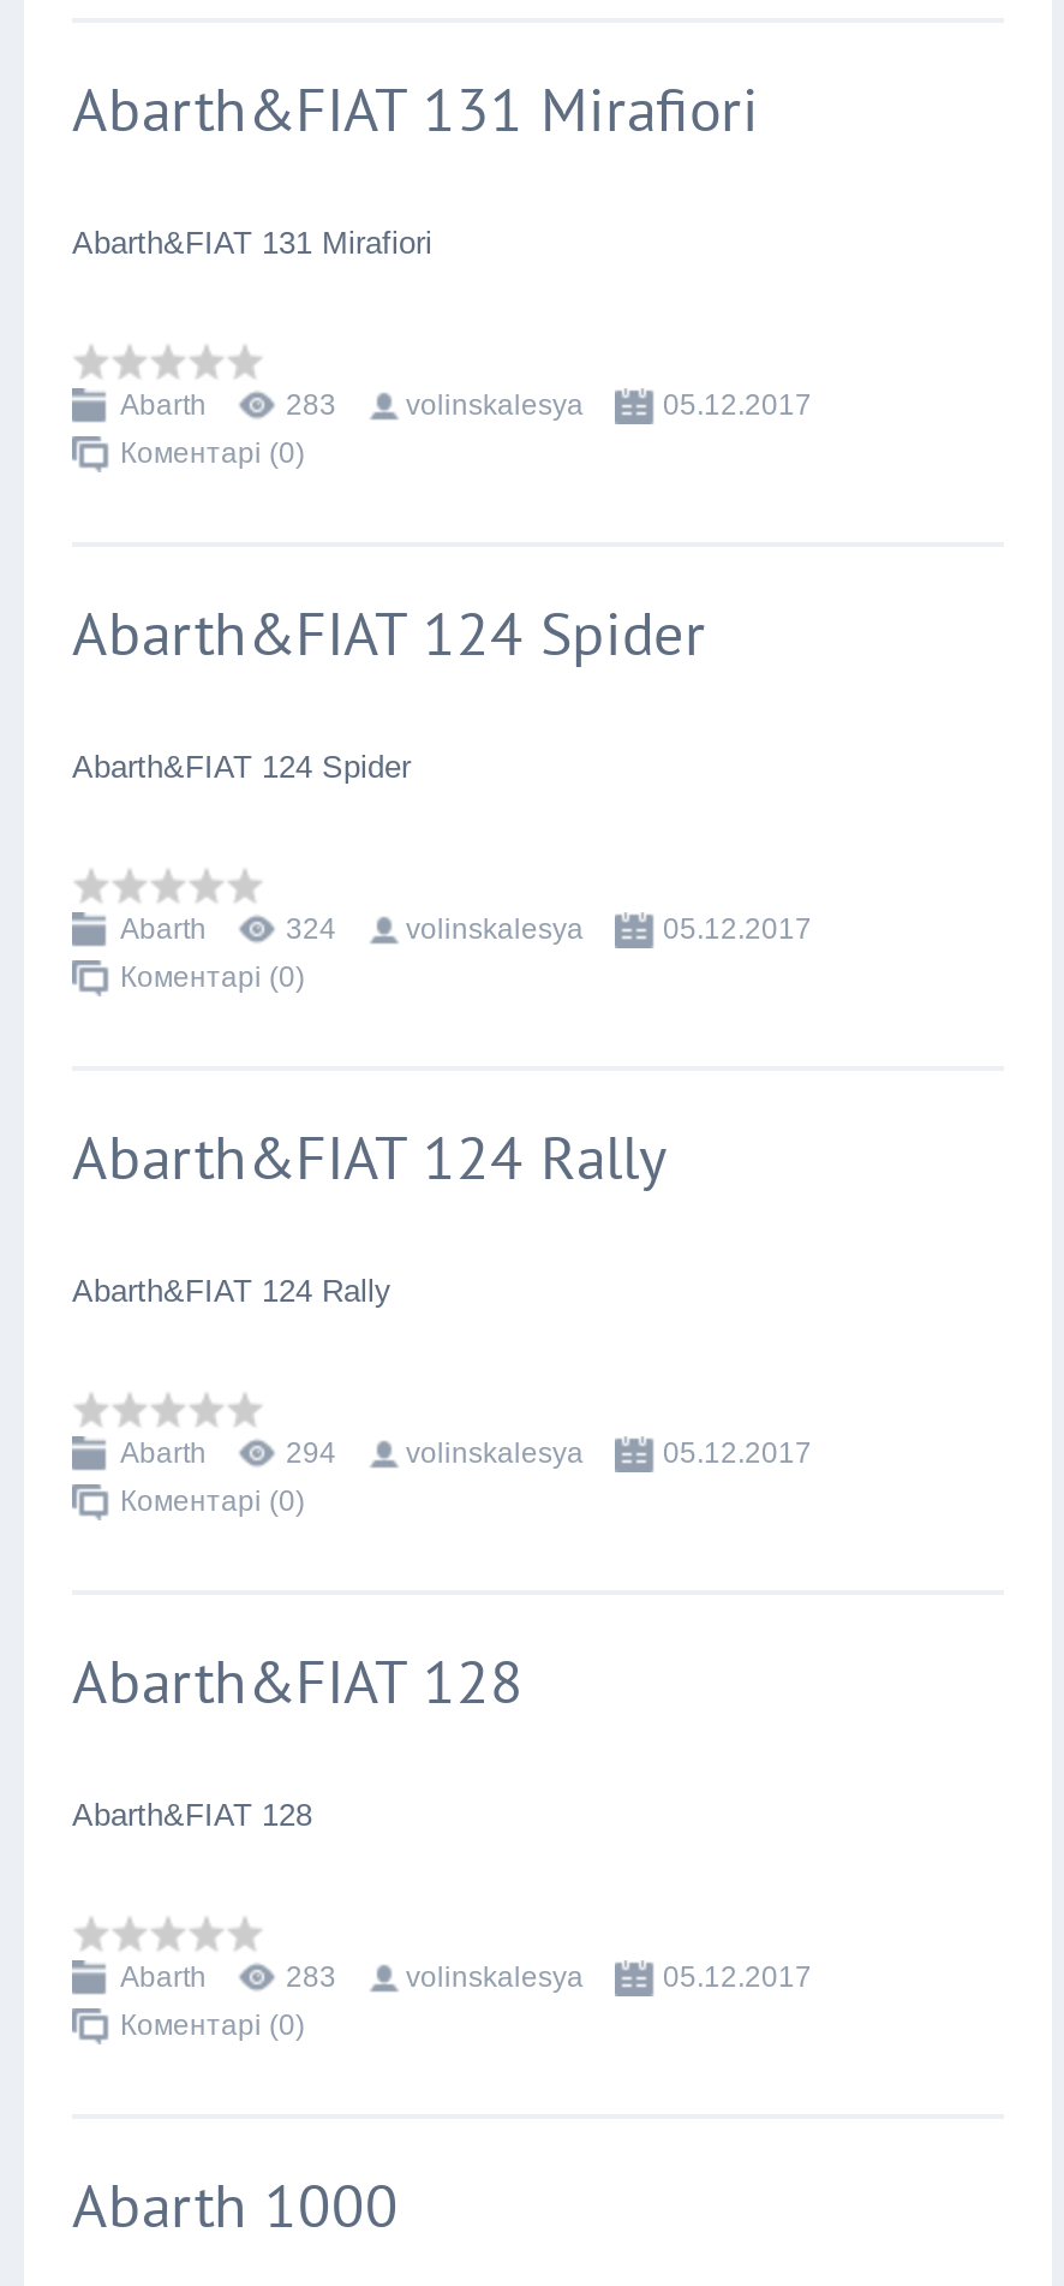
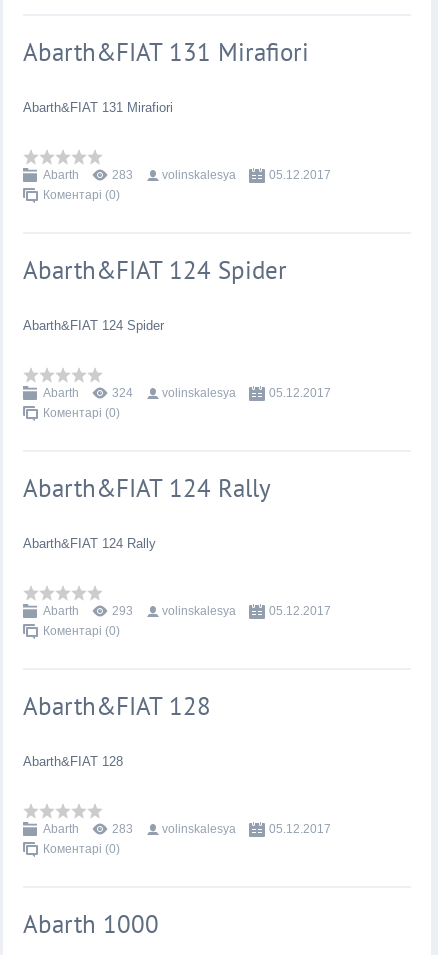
[286,1436,336,1470] 294 -> [112,604,133,618] 293

